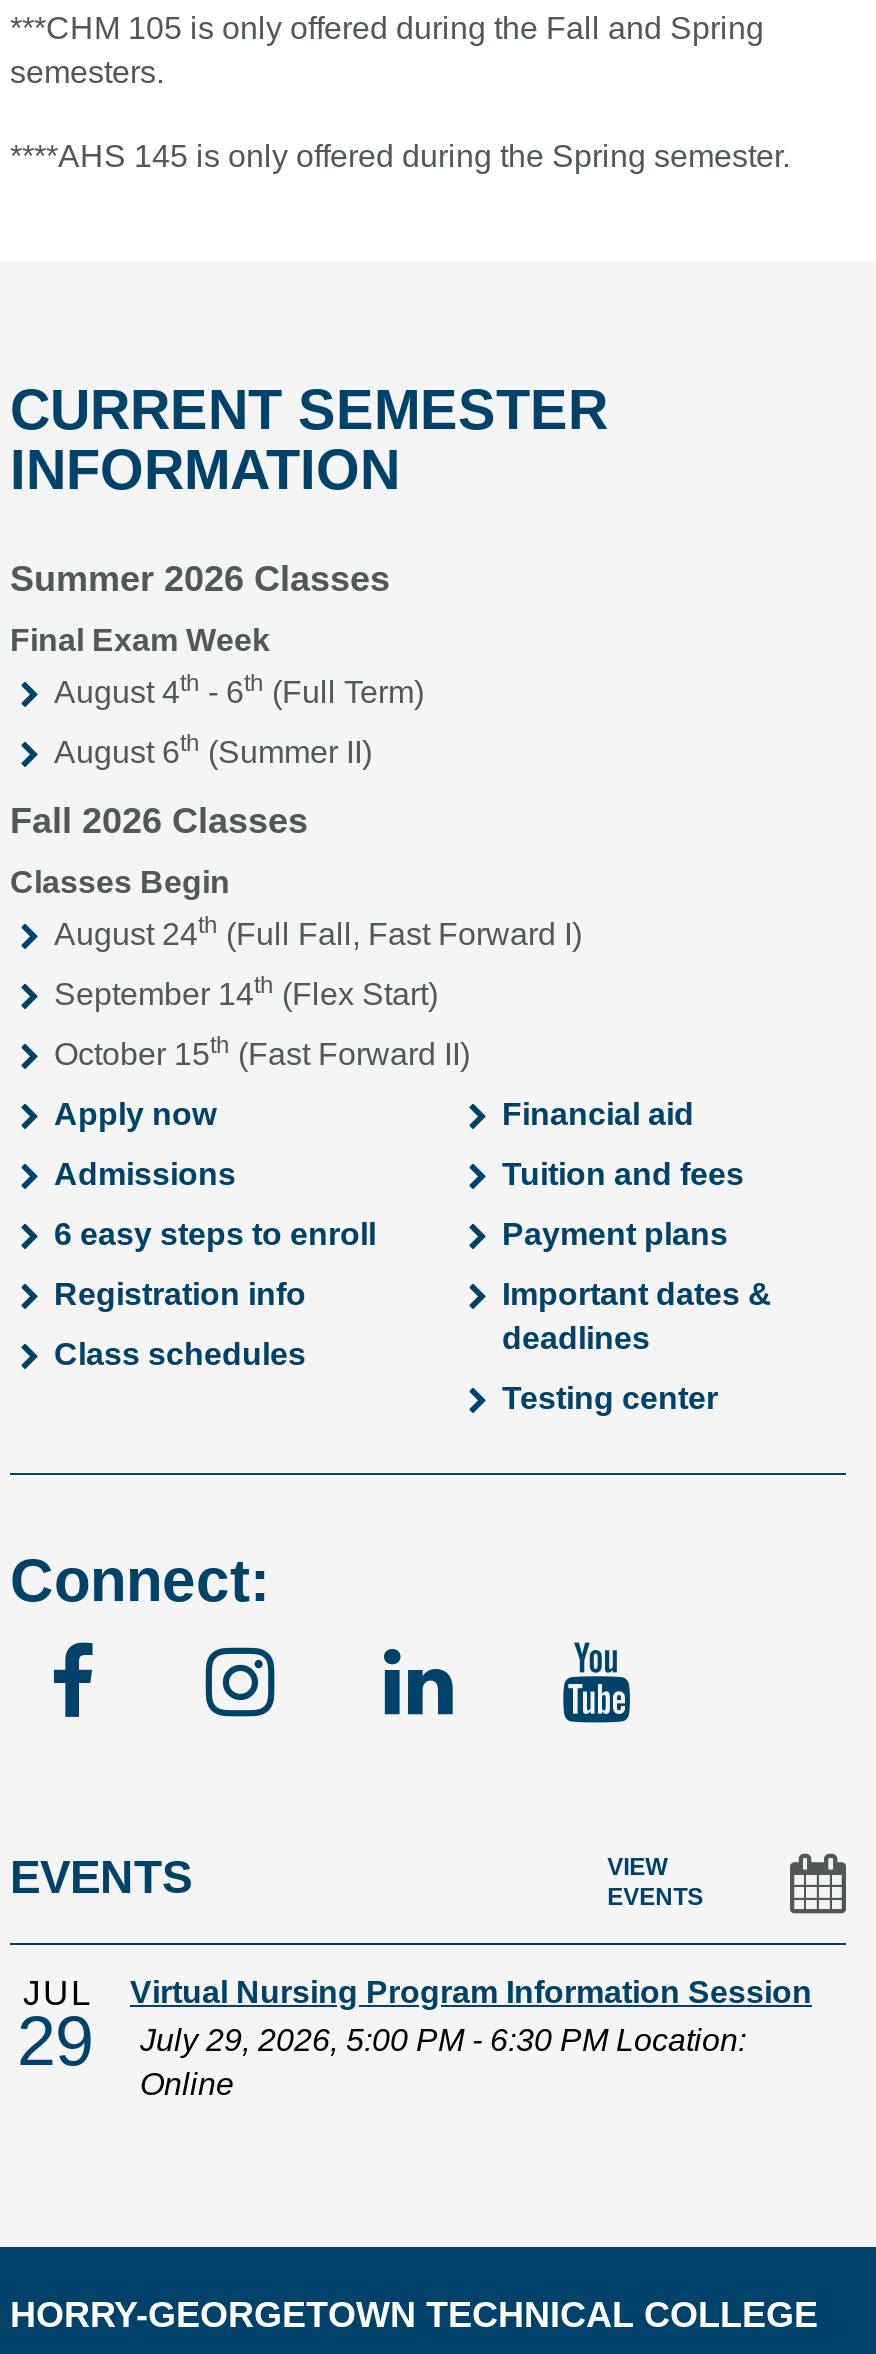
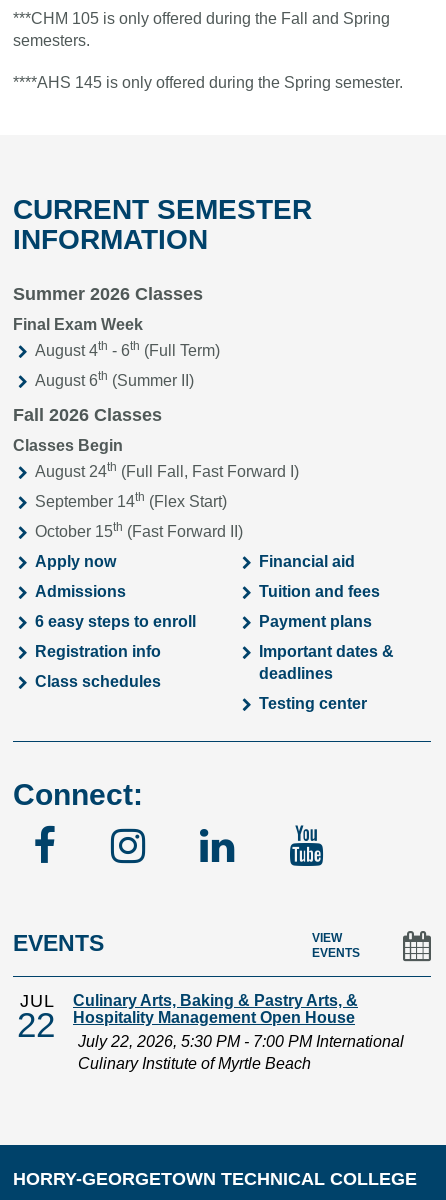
[130,1976,812,2102] Virtual Nursing Program Information Session | July 29, 2026, 5:00 PM - 6:30 PM Location: | Online -> [73,992,404,1072] Culinary Arts, Baking & Pastry Arts, & | Hospitality Management Open House | July 22, 2026, 5:30 PM - 7:00 PM International | Culinary Institute of Myrtle Beach
[17,2002,93,2080] 29 -> [16,1005,54,1044] 22

